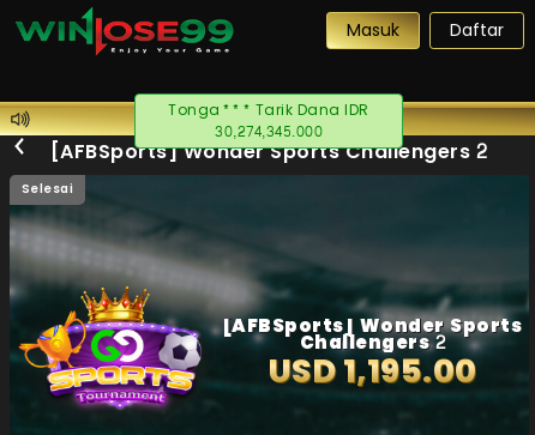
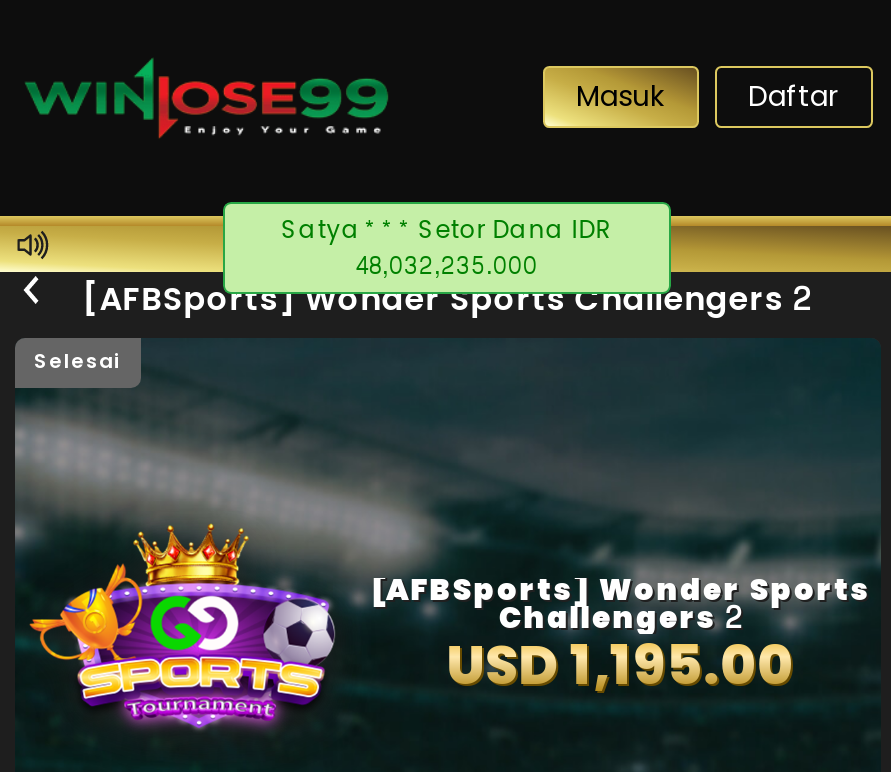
[168,97,369,124] Tonga*** Tarik Dana IDR -> [281,208,613,252] Satya*** Setor Dana IDR
[215,119,323,145] 30,274,345.000 -> [356,244,538,288] 48,032,235.000

